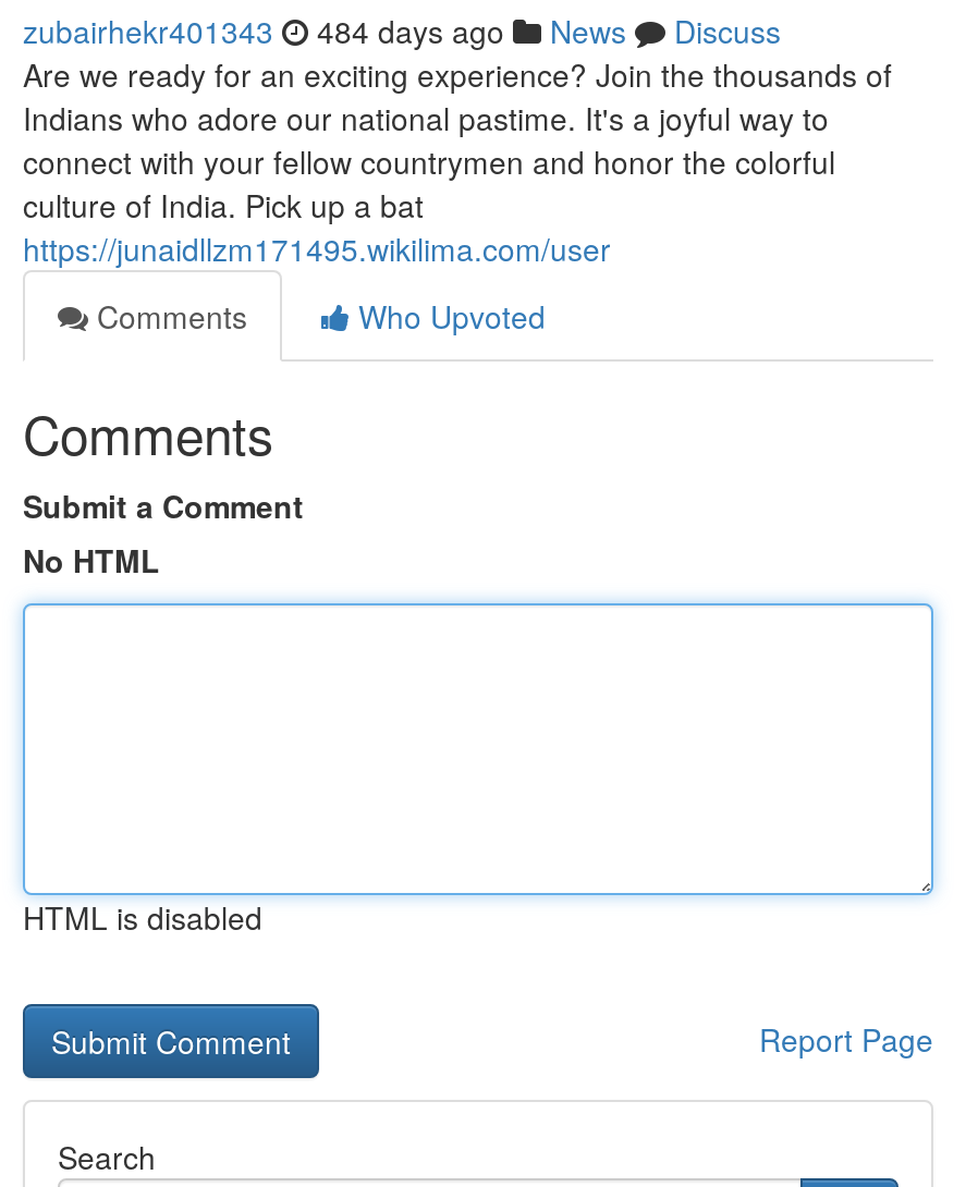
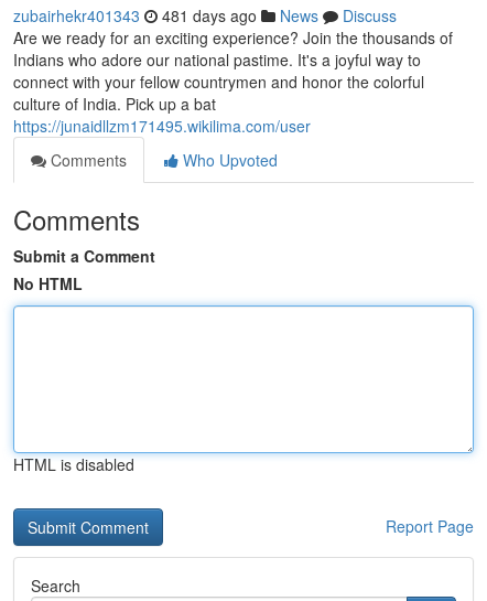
[23,9,781,52] zubairhekr401343 484 days ago News Discuss -> [13,4,397,26] zubairhekr401343 481 days ago News Discuss

